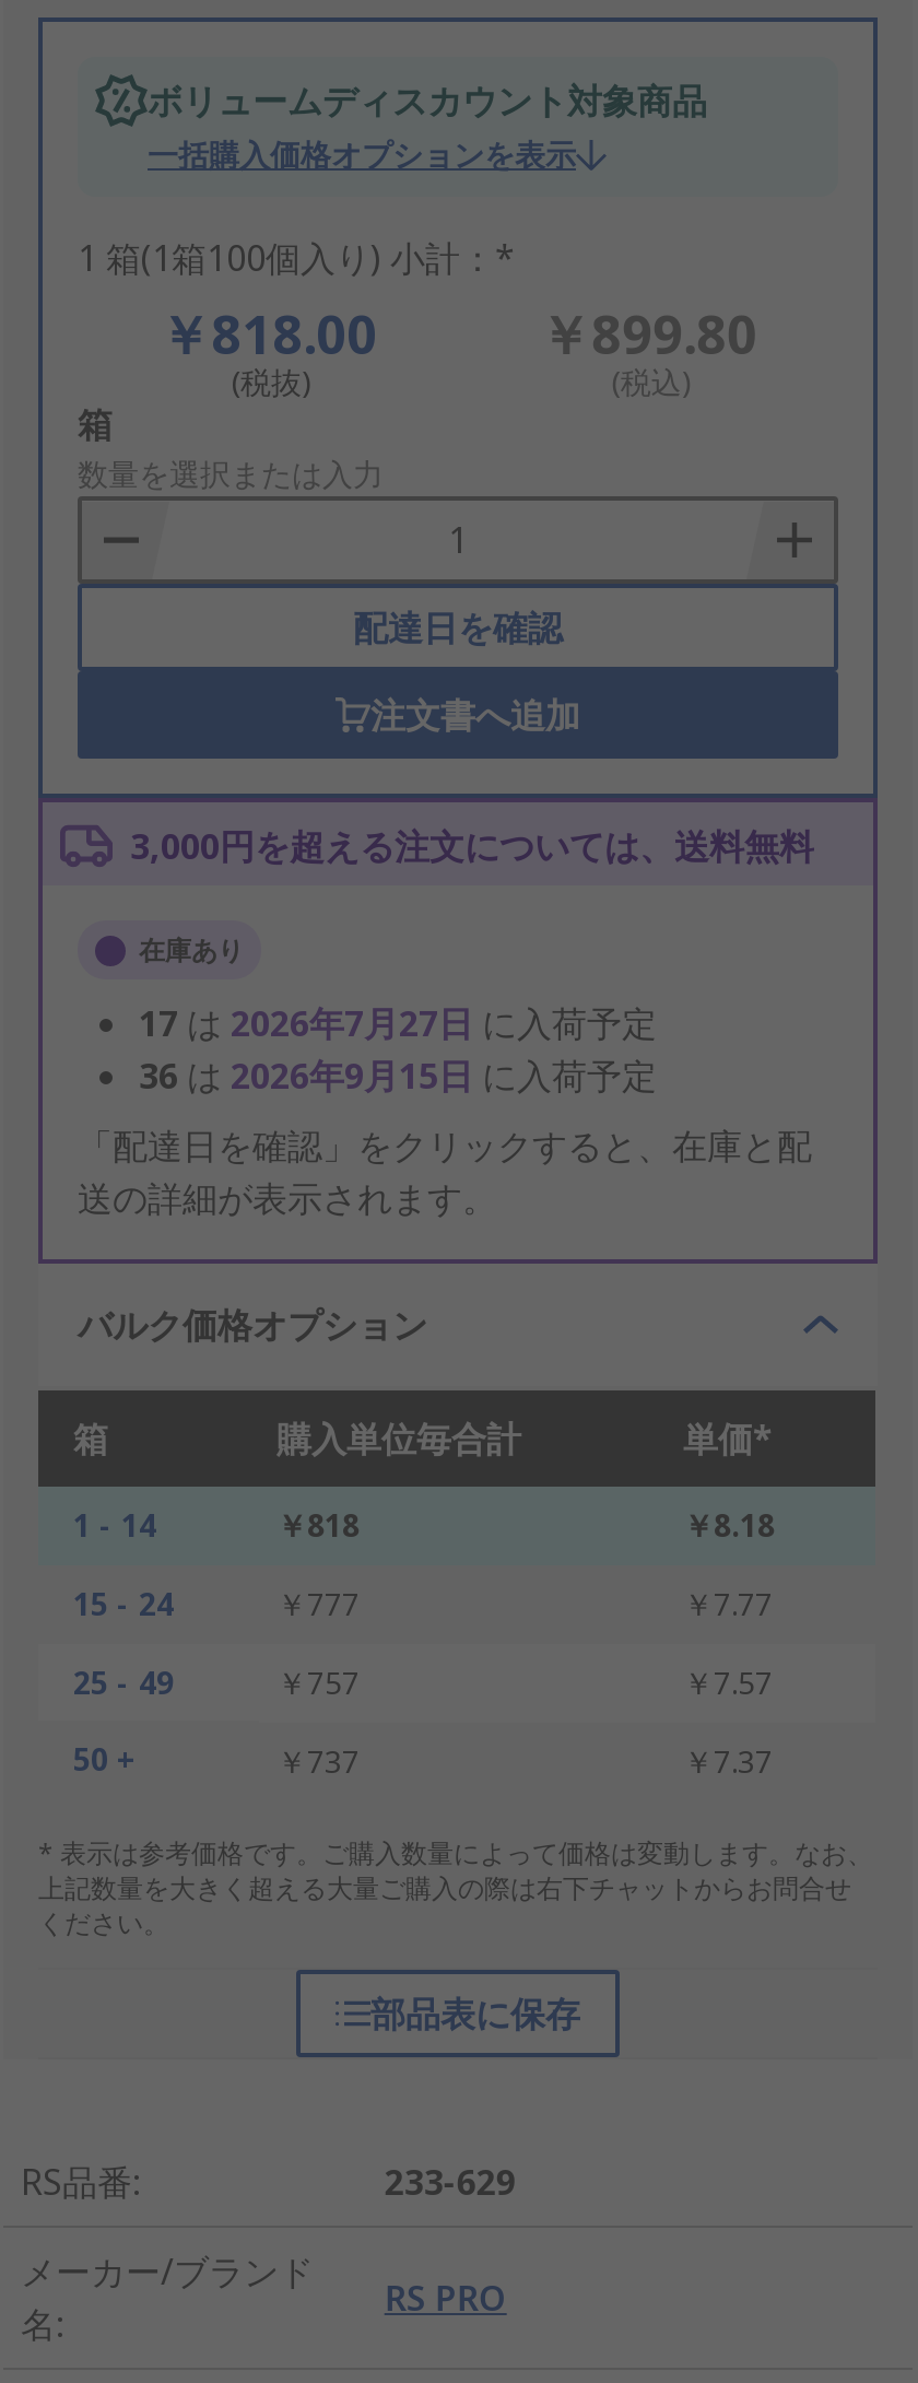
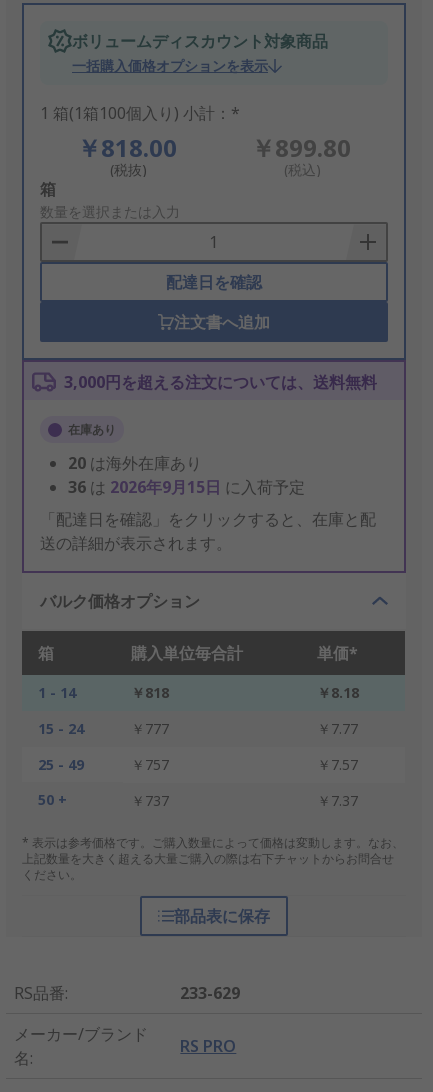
[139,1000,657,1048] 17は2026年7月27日に入荷予定 -> [68,452,202,474] 20は海外在庫あり

